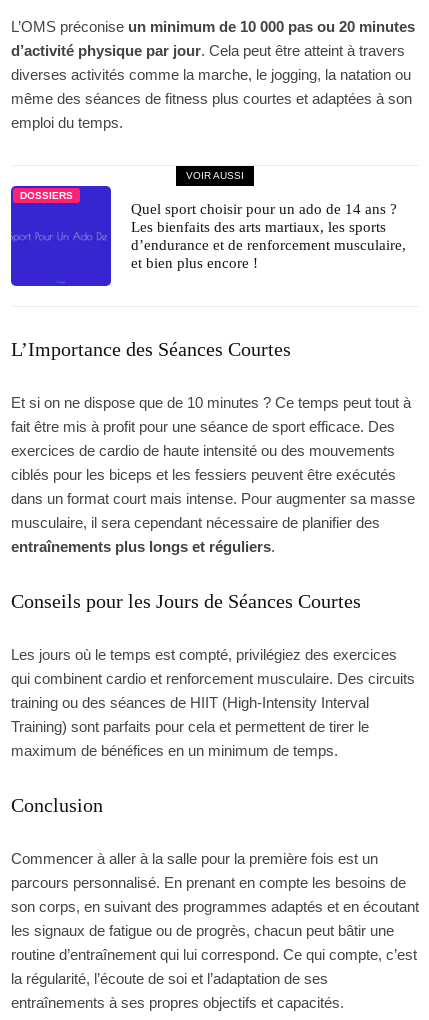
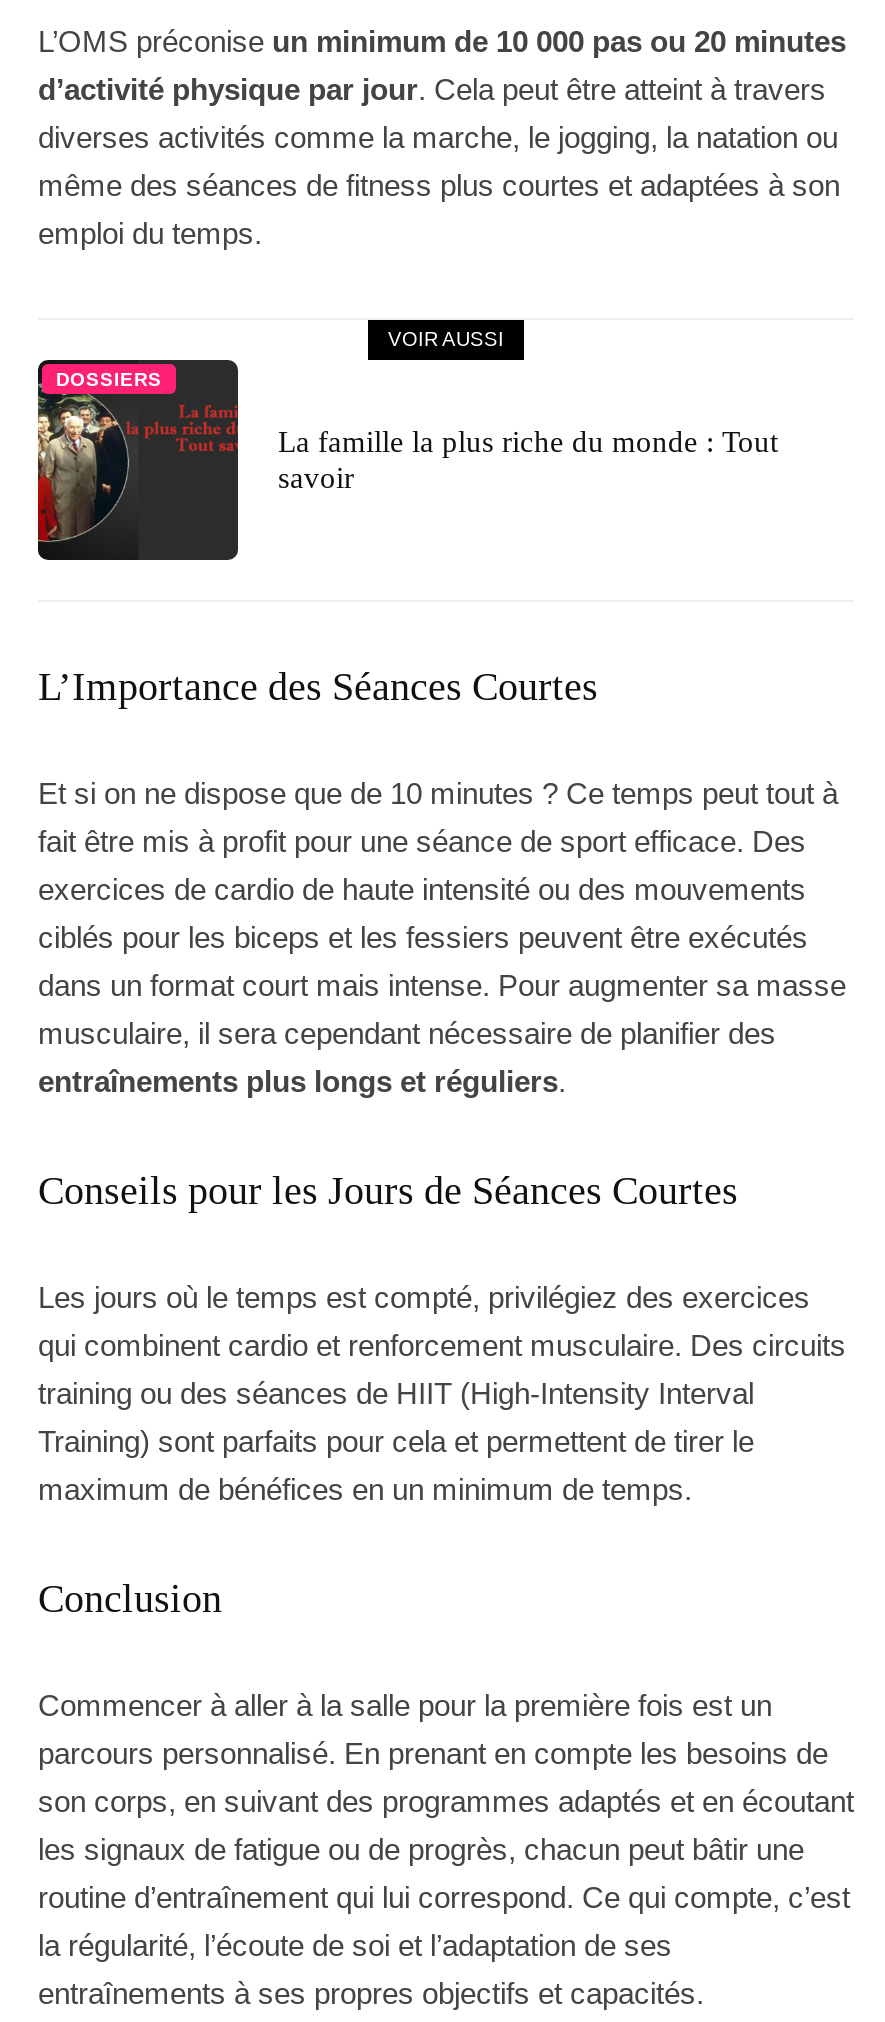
[10,185,406,287] [image] | Quel sport choisir pour un ado de 14 ans ? | Les bienfaits des arts martiaux, les sports | d’endurance et de renforcement musculaire, | et bien plus encore ! -> [36,358,778,562] [image] | La famille la plus riche du monde : Tout | savoir

